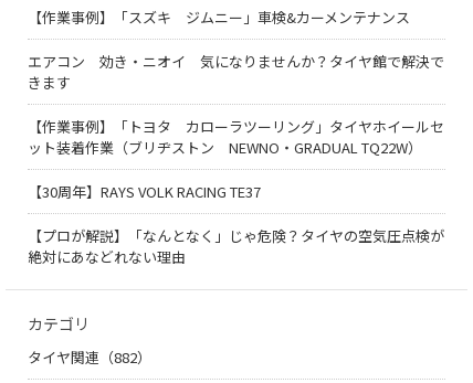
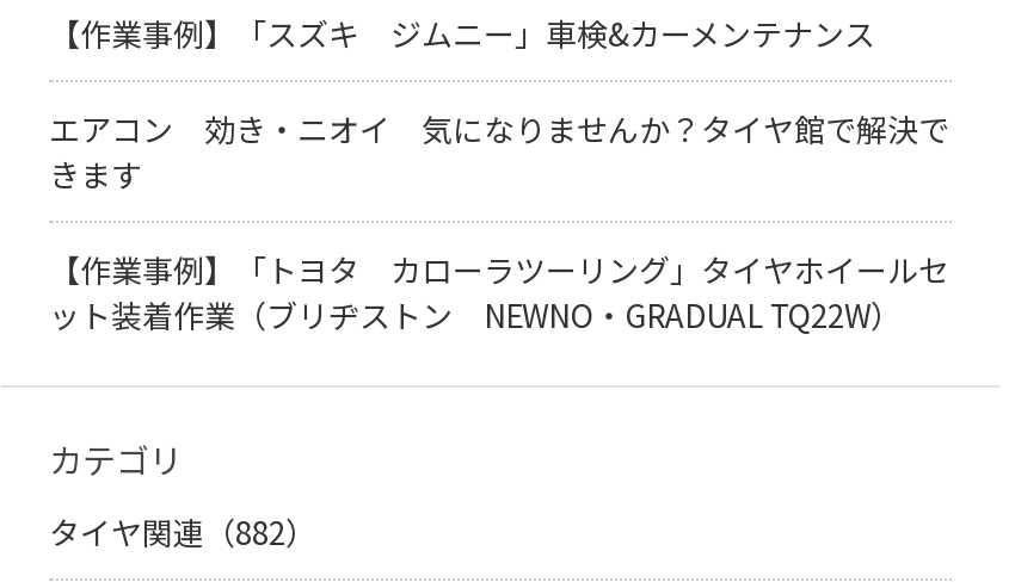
[28,181,444,267] 【30周年】RAYS VOLK RACING TE37 | 【プロが解説】「なんとなく」じゃ危険？タイヤの空気圧点検が | 絶対にあなどれない理由 -> none

